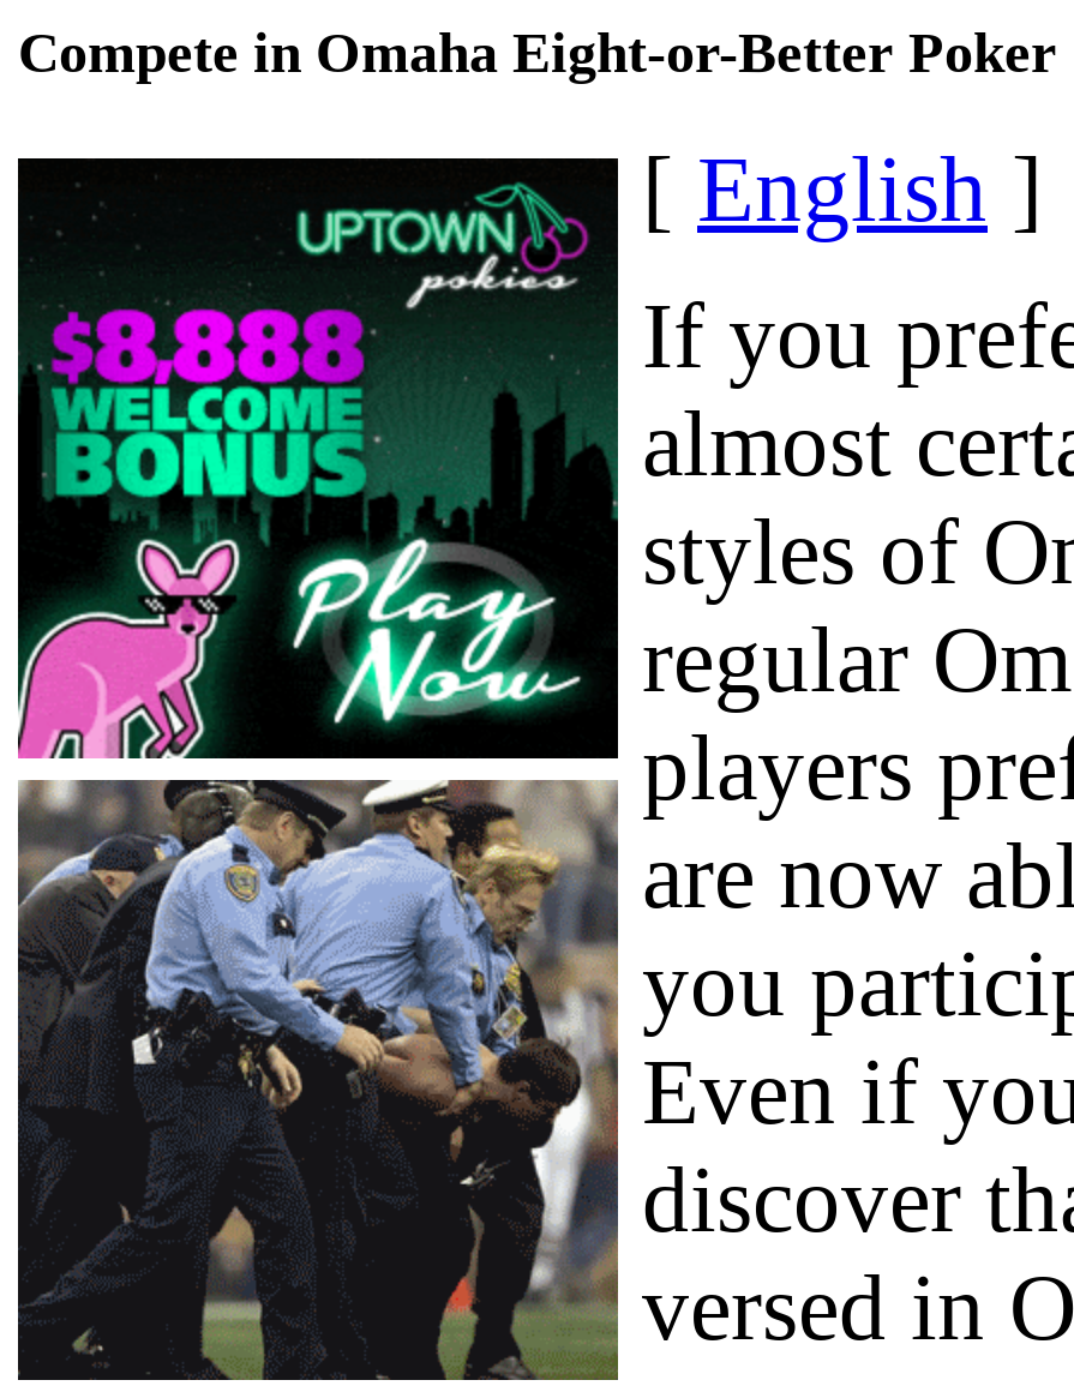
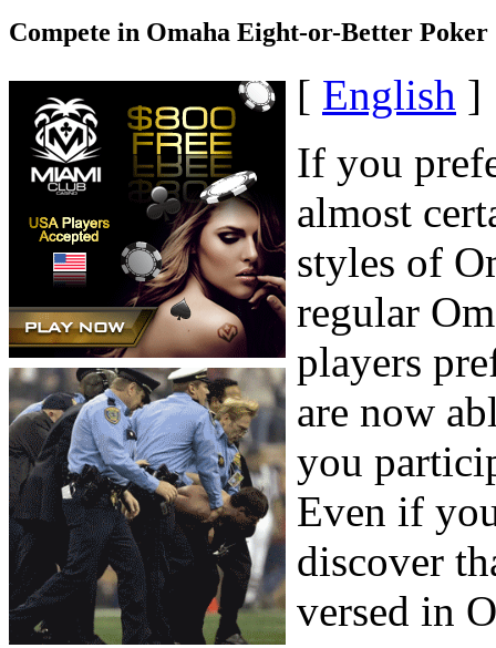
[16,156,620,761] [image] -> [8,81,287,359] [image]

